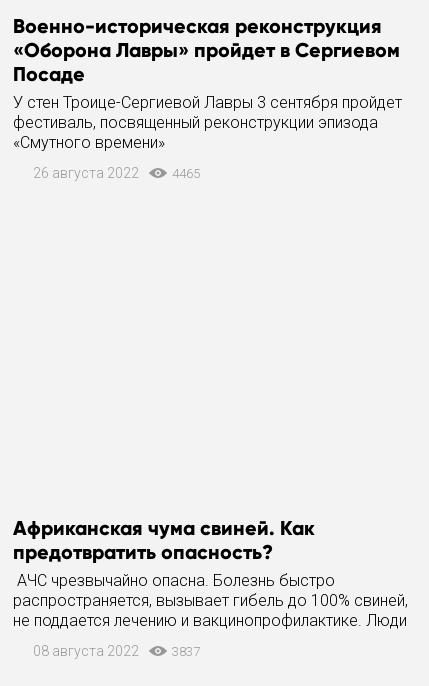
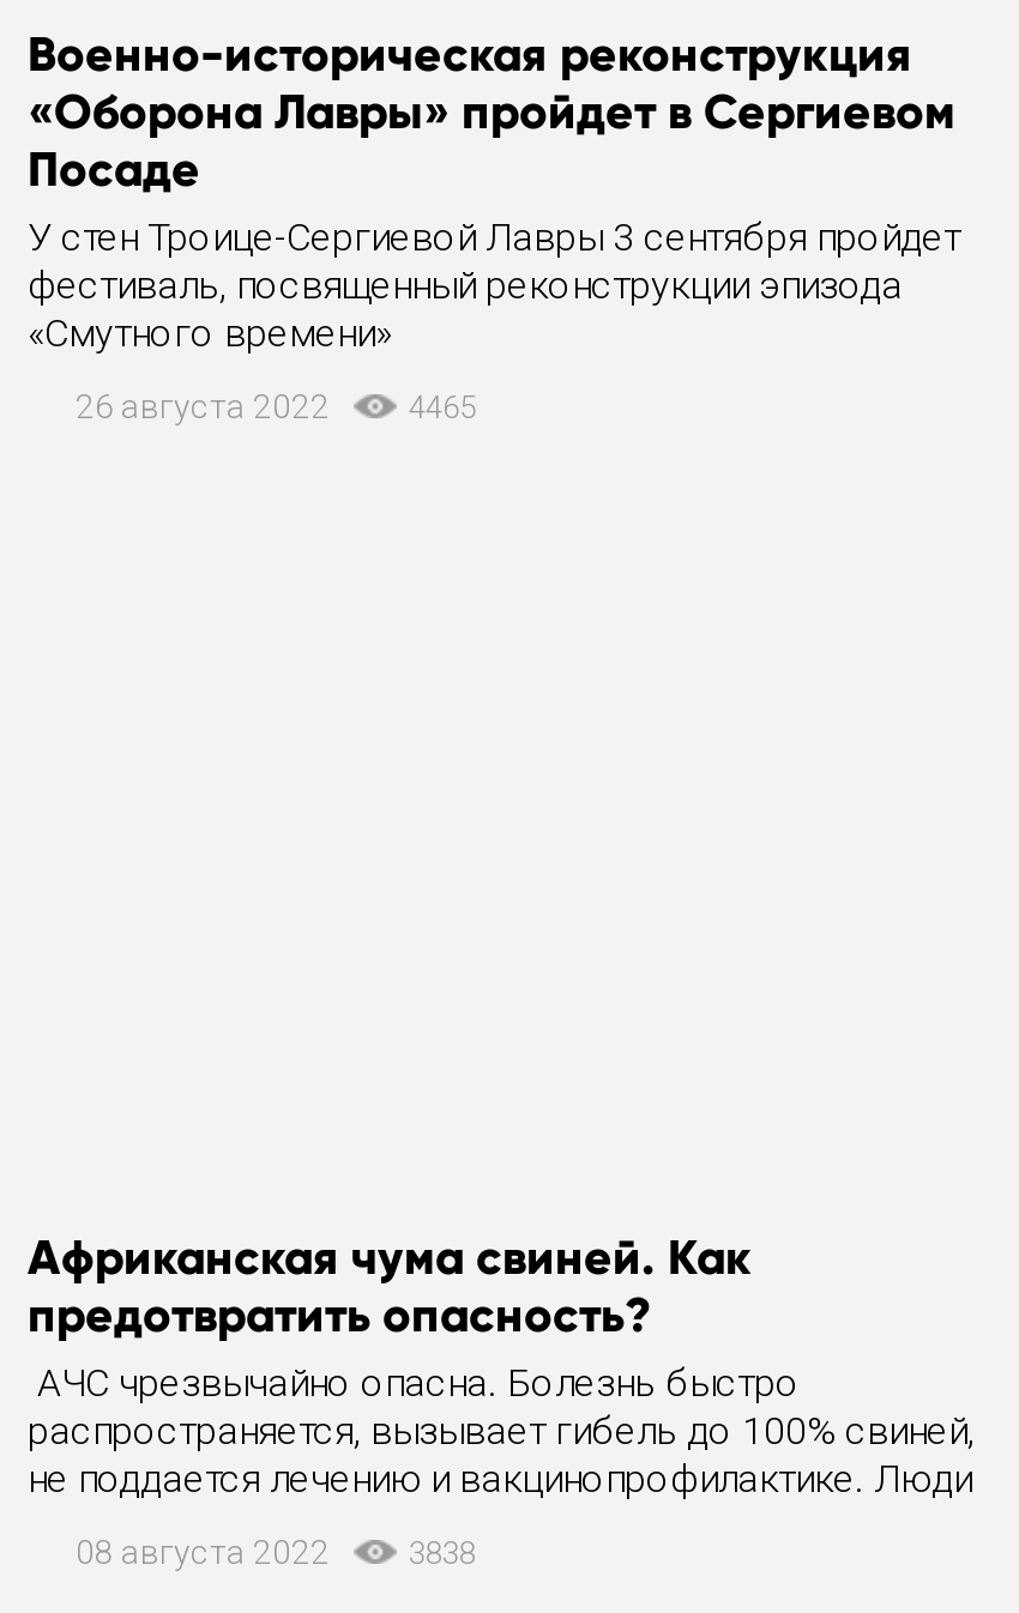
[33,643,200,659] 08 августа 2022 3837 -> [76,1533,476,1571] 08 августа 2022 3838

